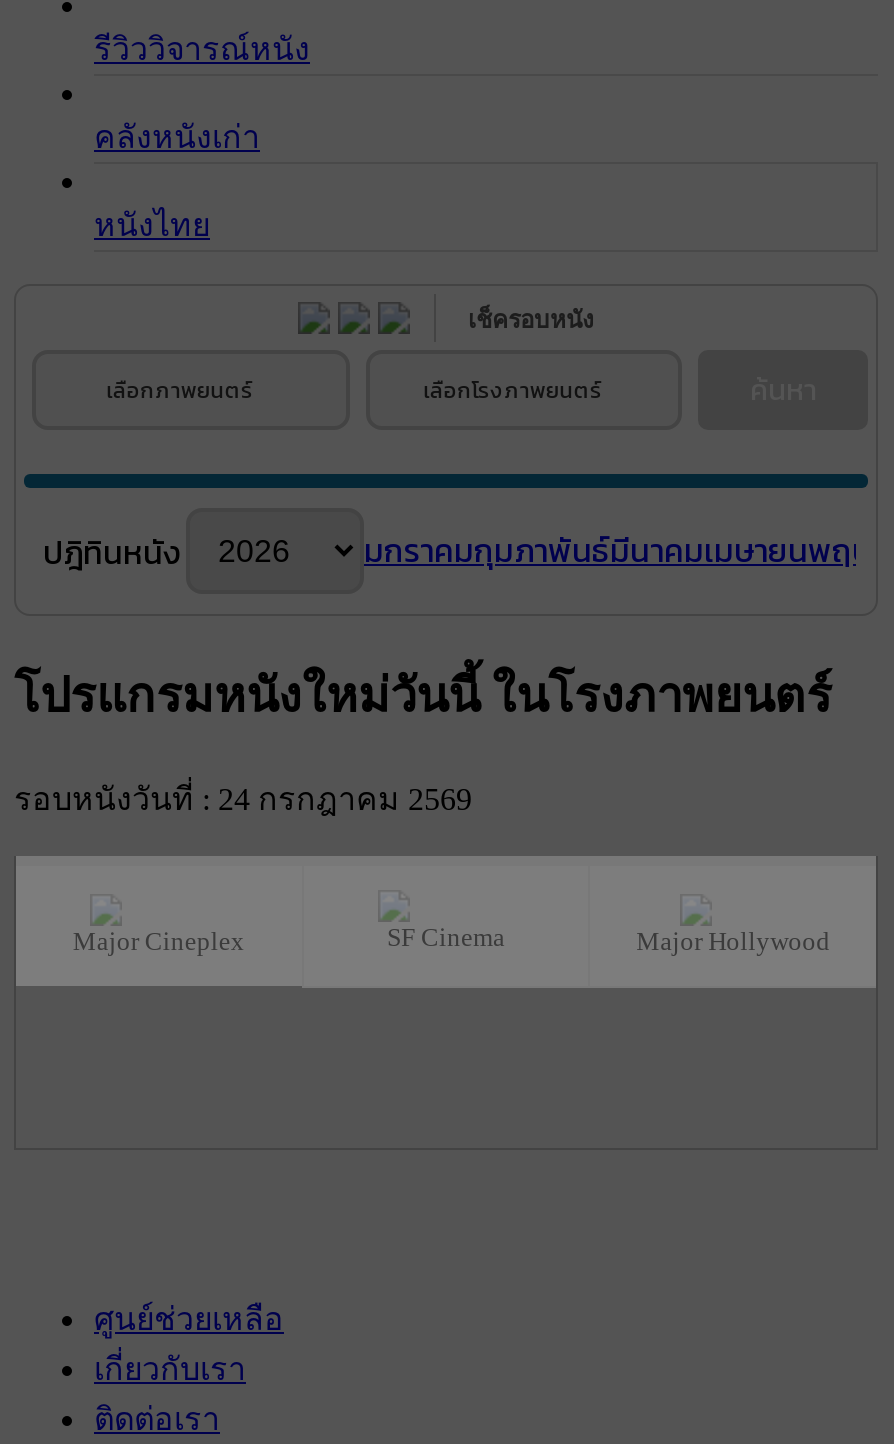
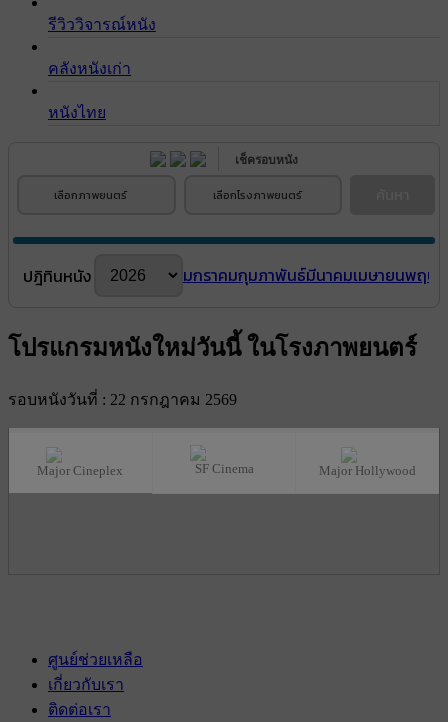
[14,782,472,816] รอบหนังวันที่ : 24 กรกฎาคม 2569 -> [8,391,237,408] รอบหนังวันที่ : 22 กรกฎาคม 2569

